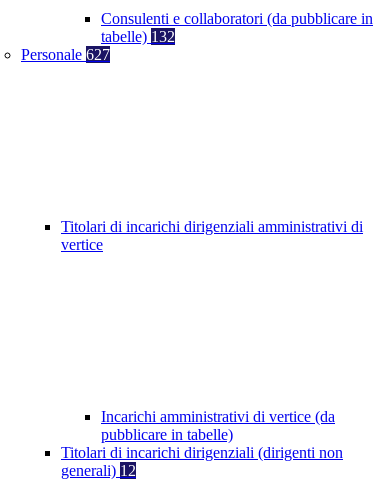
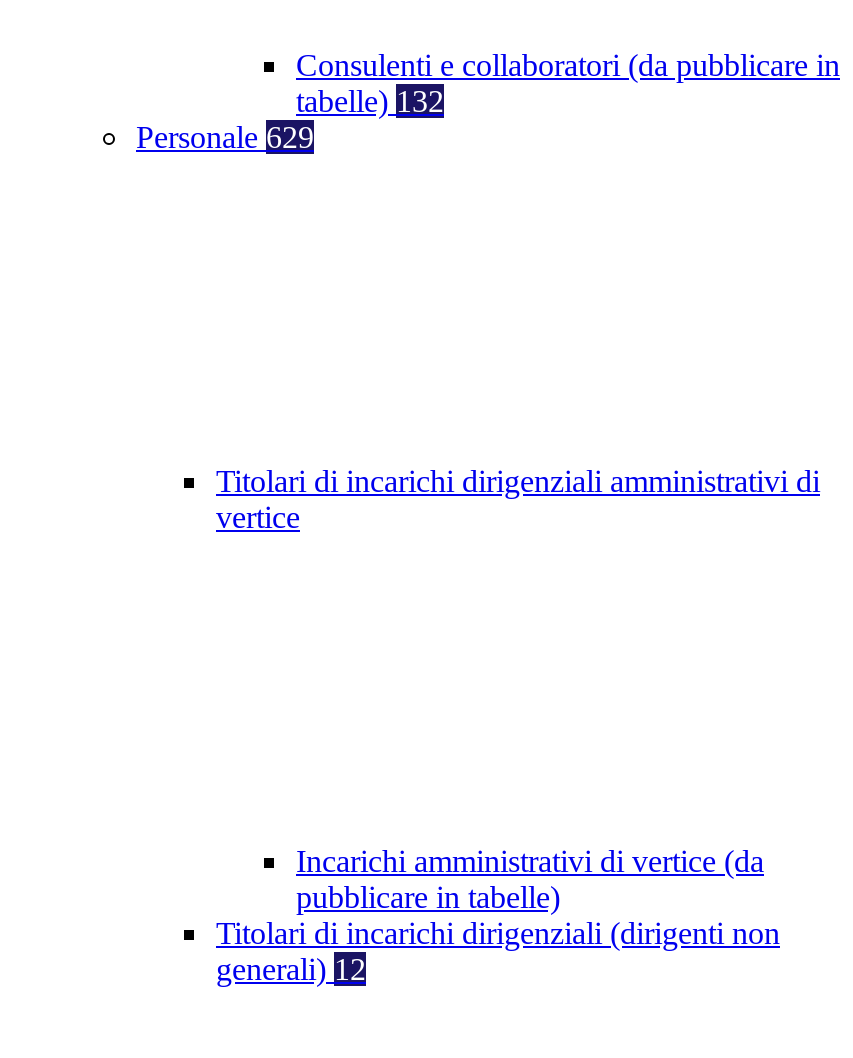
[21,46,110,63] Personale 627 -> [136,120,314,154] Personale 629

